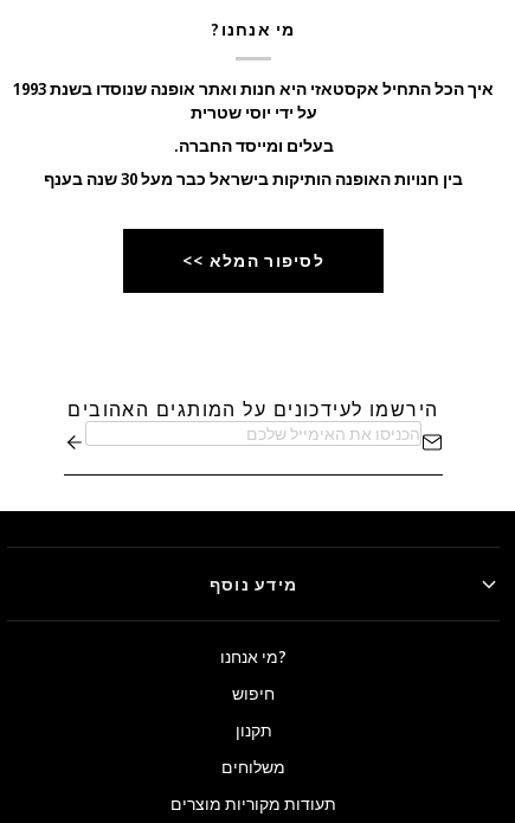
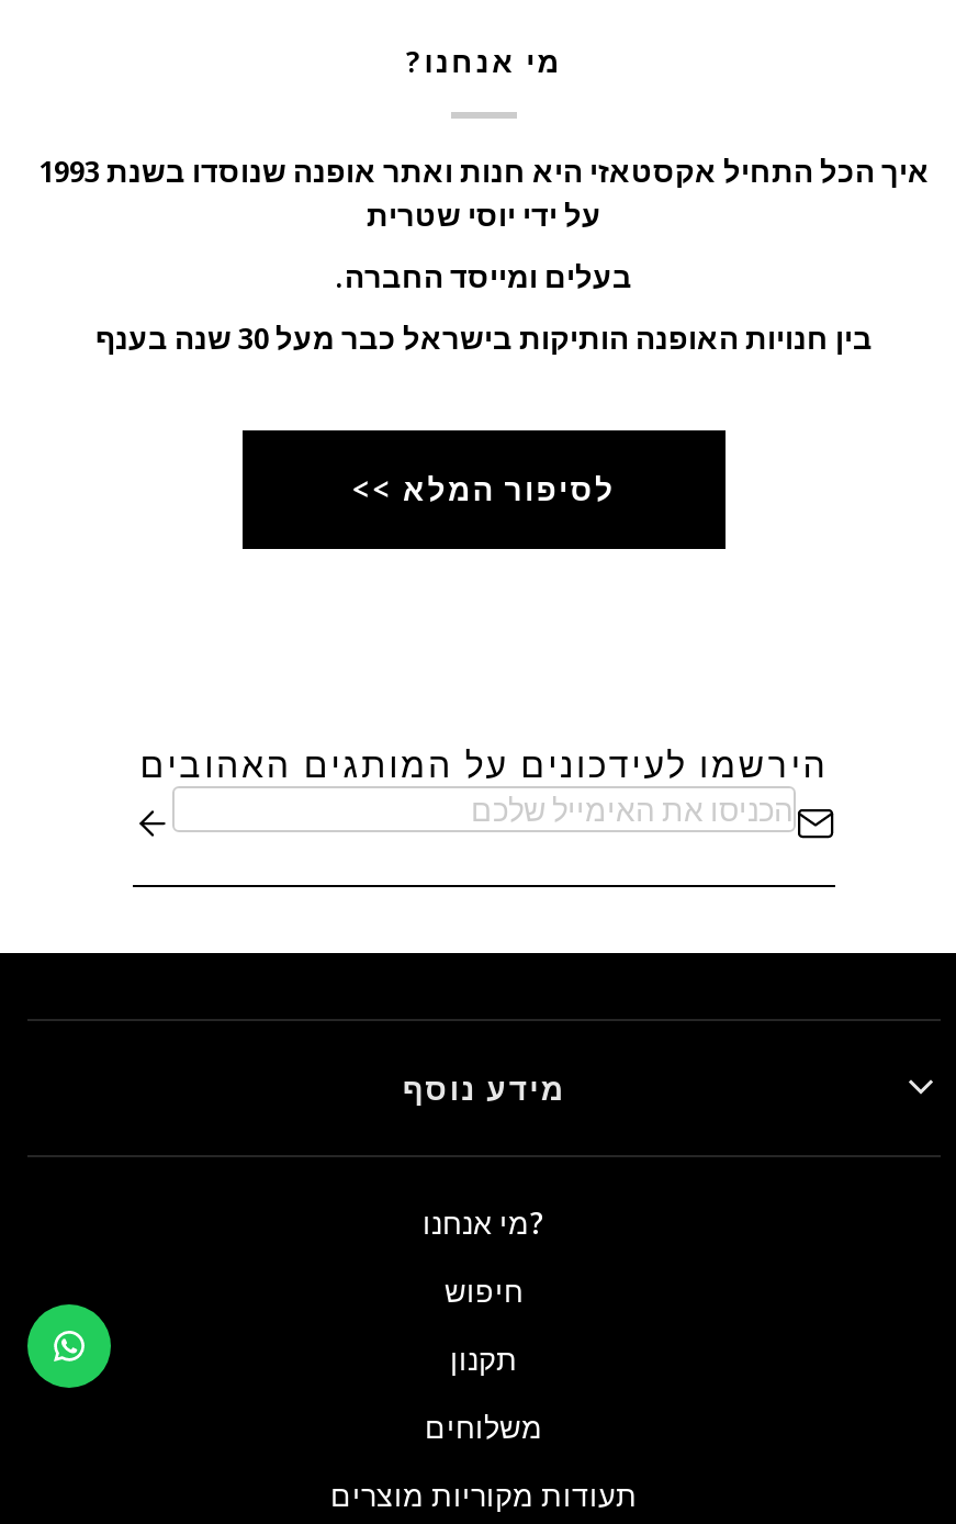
none -> [25,1302,113,1390] [image]

